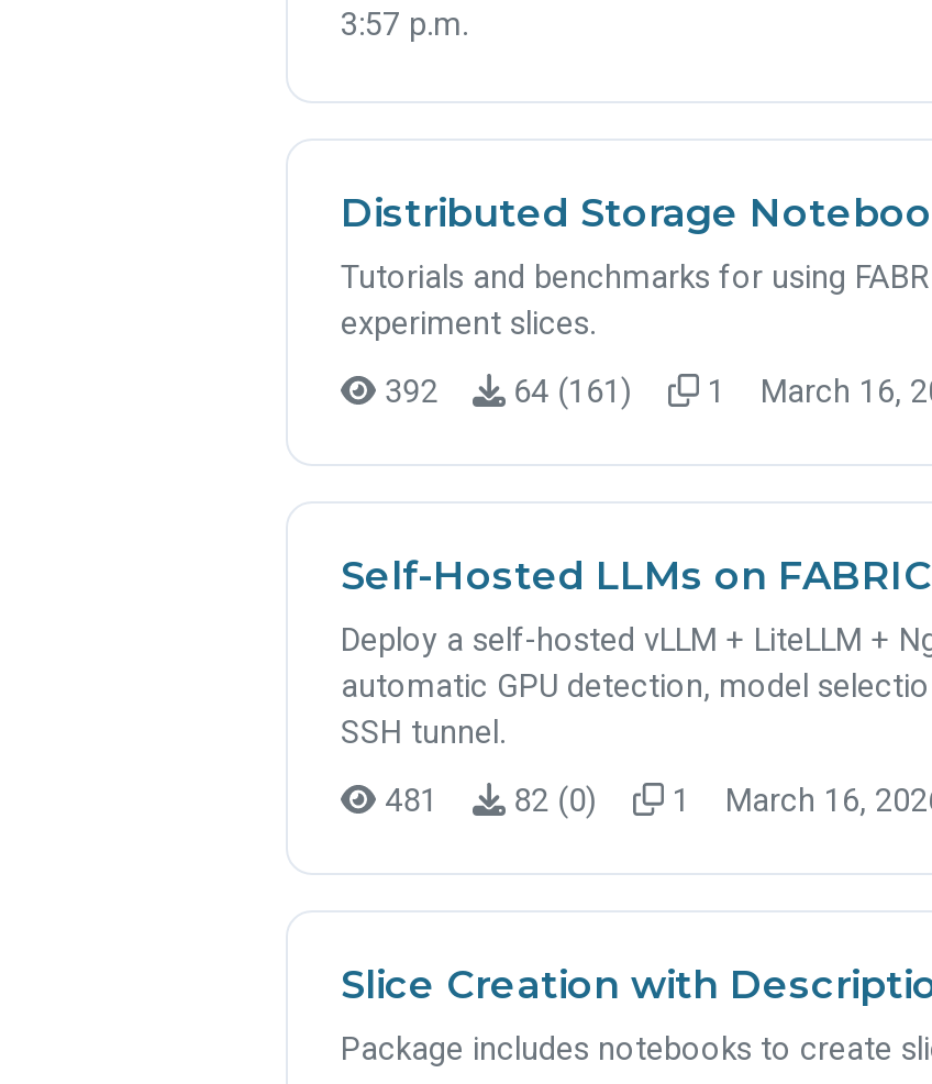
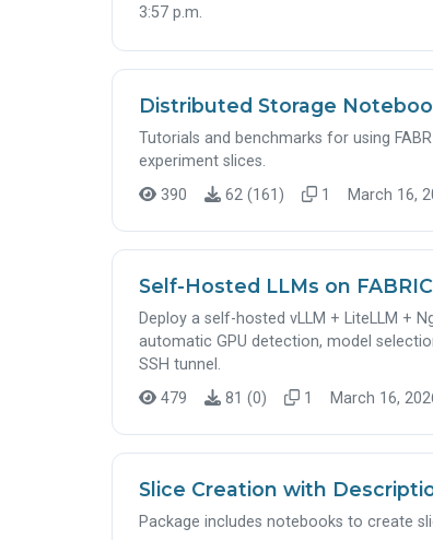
[376,374,447,411] 392 -> [157,186,192,204] 390
[505,374,641,411] 64 (161) -> [220,186,288,204] 62 (161)
[376,782,447,820] 481 -> [157,389,192,408] 479
[505,782,606,820] 82 (0) -> [220,389,271,408] 81 (0)

